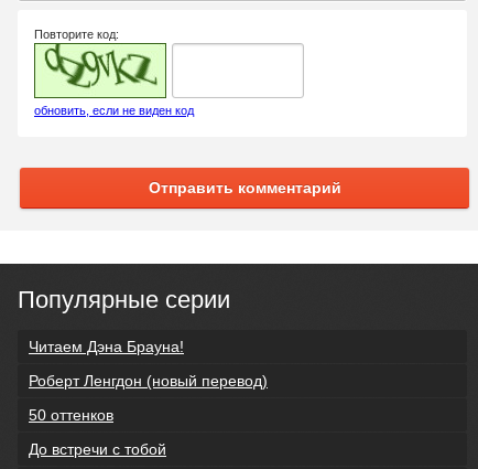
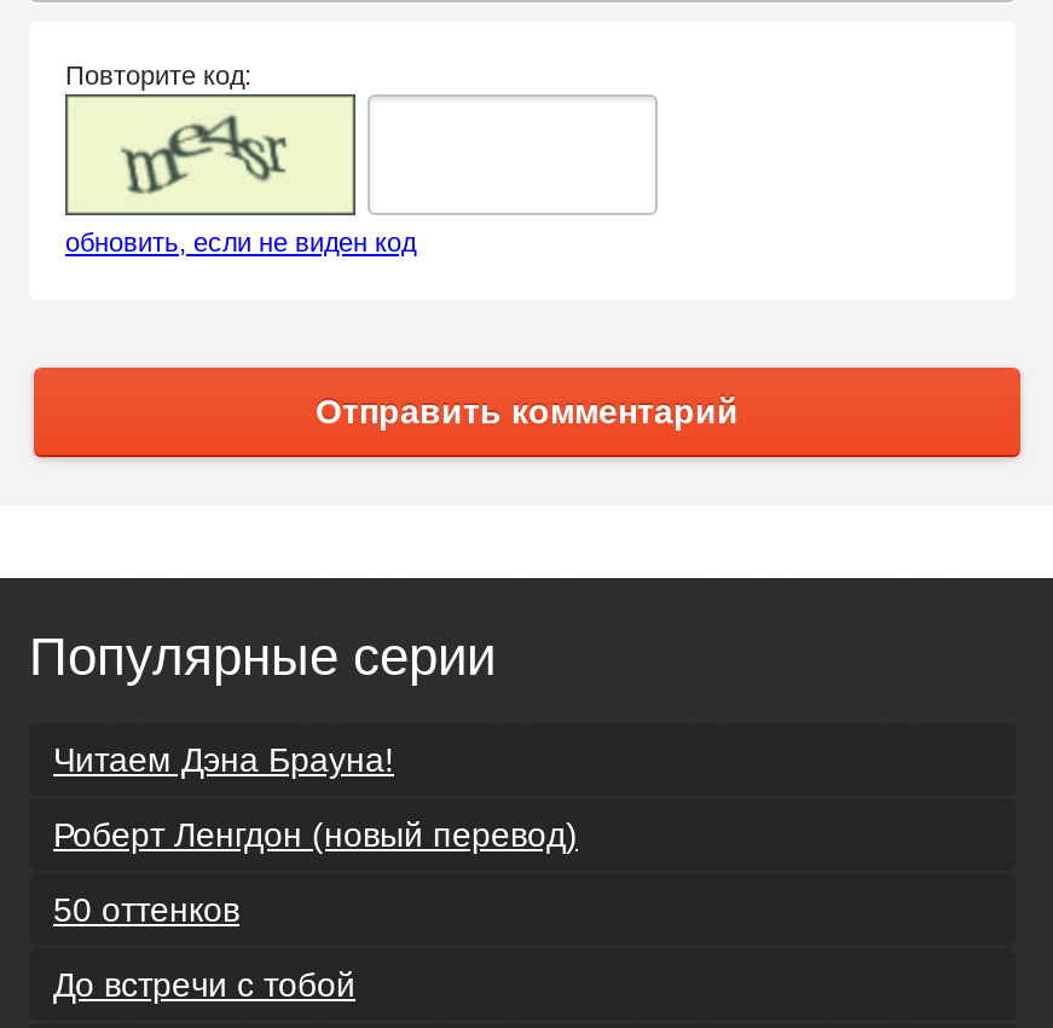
[43,44,159,89] [image] -> [87,97,336,196] [image]

